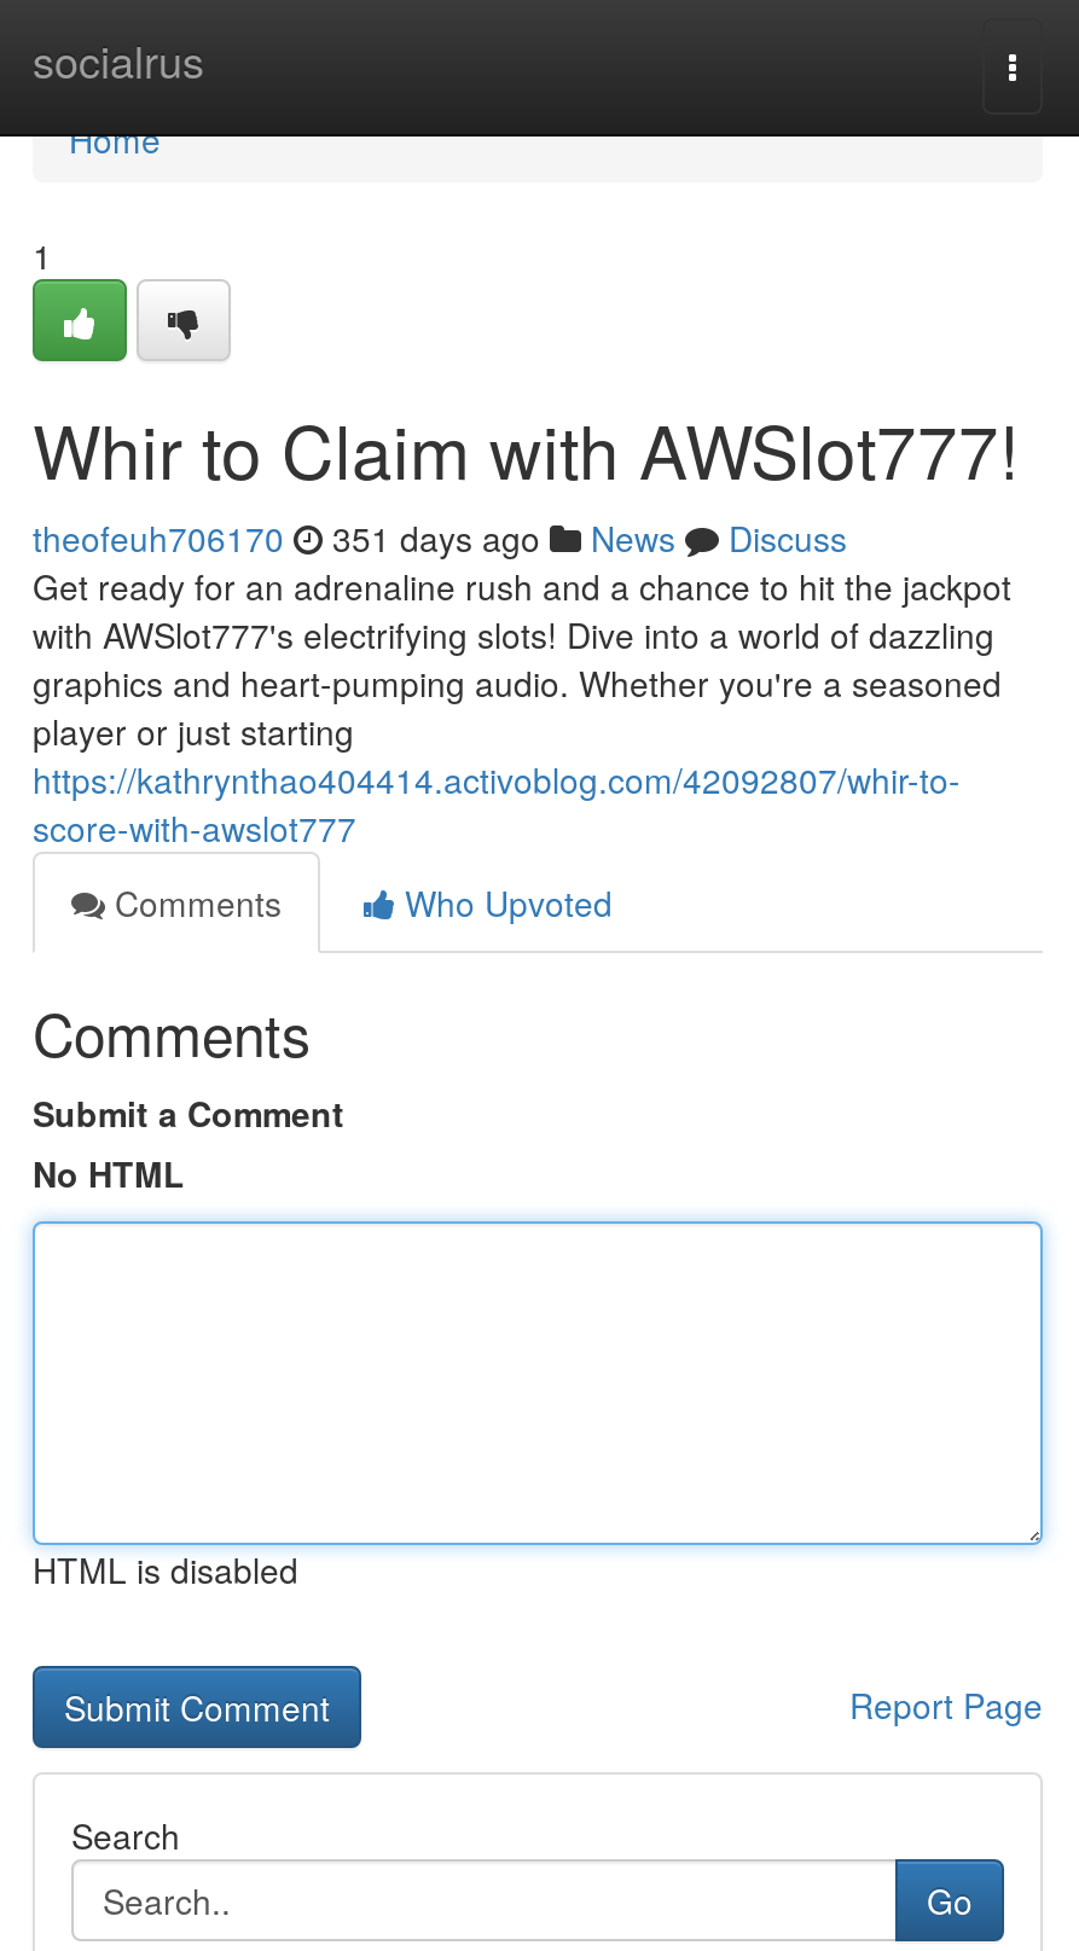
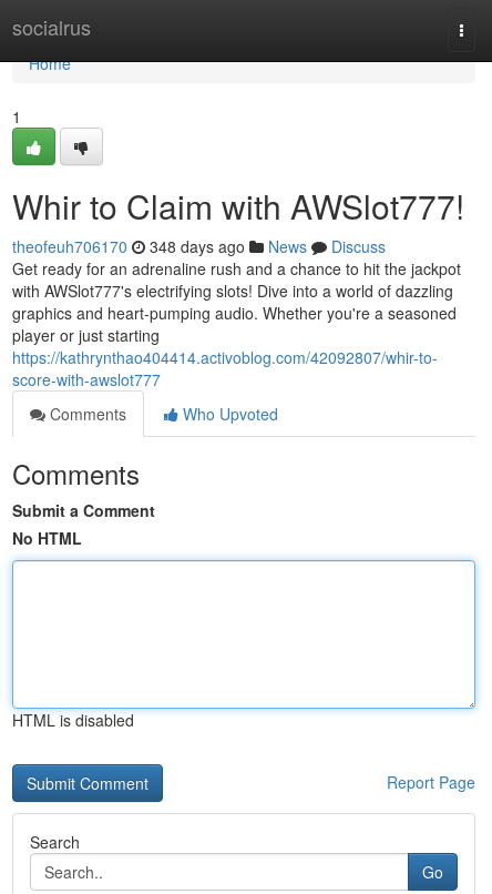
[33,513,847,562] theofeuh706170 351 days ago News Discuss -> [12,235,386,257] theofeuh706170 348 days ago News Discuss

